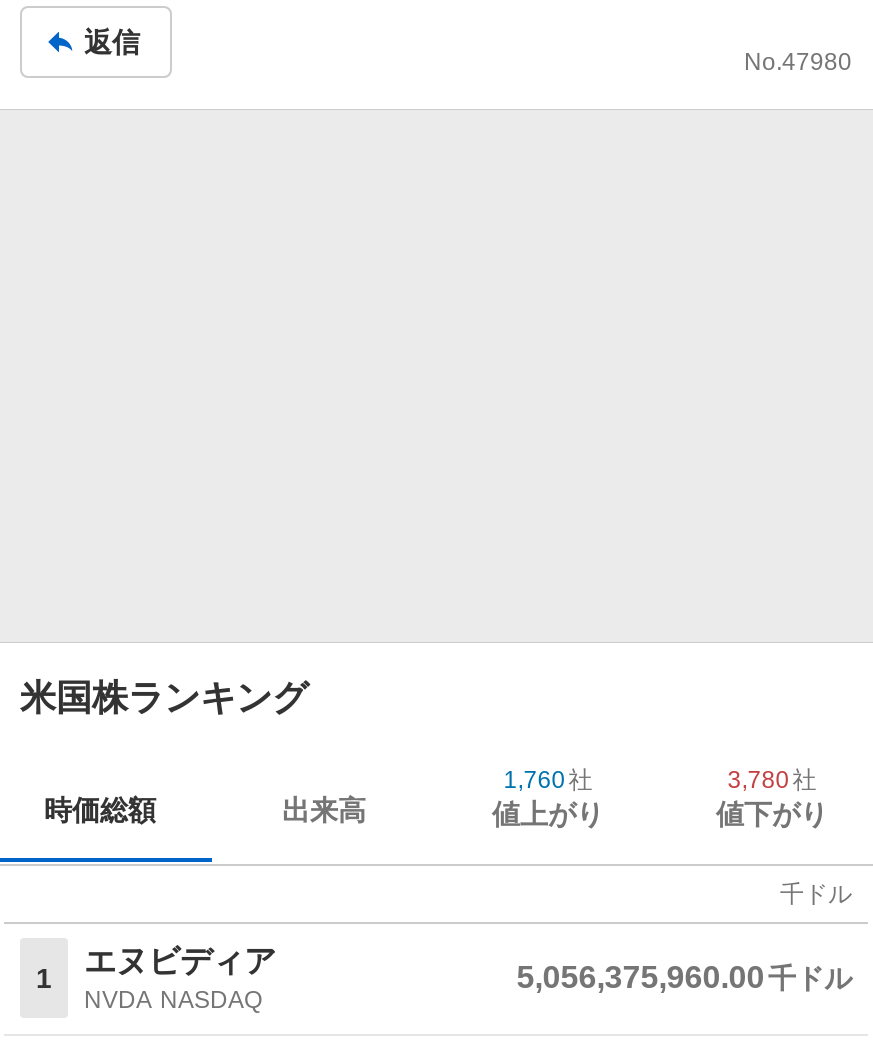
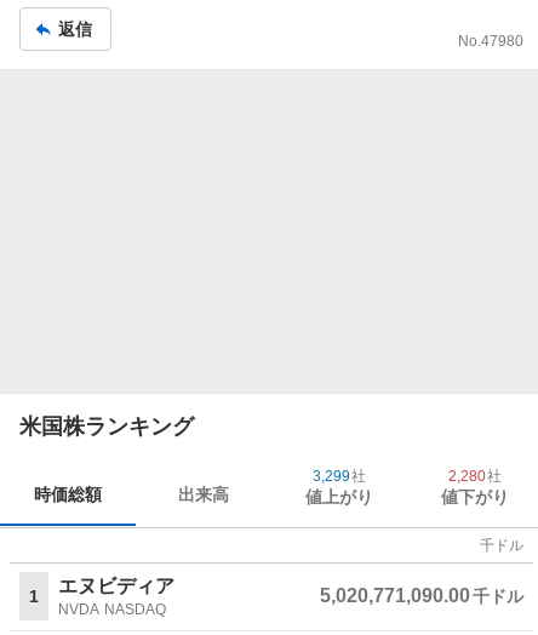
[504,766,592,794] 1,760 社 -> [312,468,366,485] 3,299 社
[728,766,816,794] 3,780 社 -> [448,468,502,485] 2,280 社
[516,960,852,994] 5,056,375,960.00 千ドル -> [320,585,523,606] 5,020,771,090.00 千ドル

